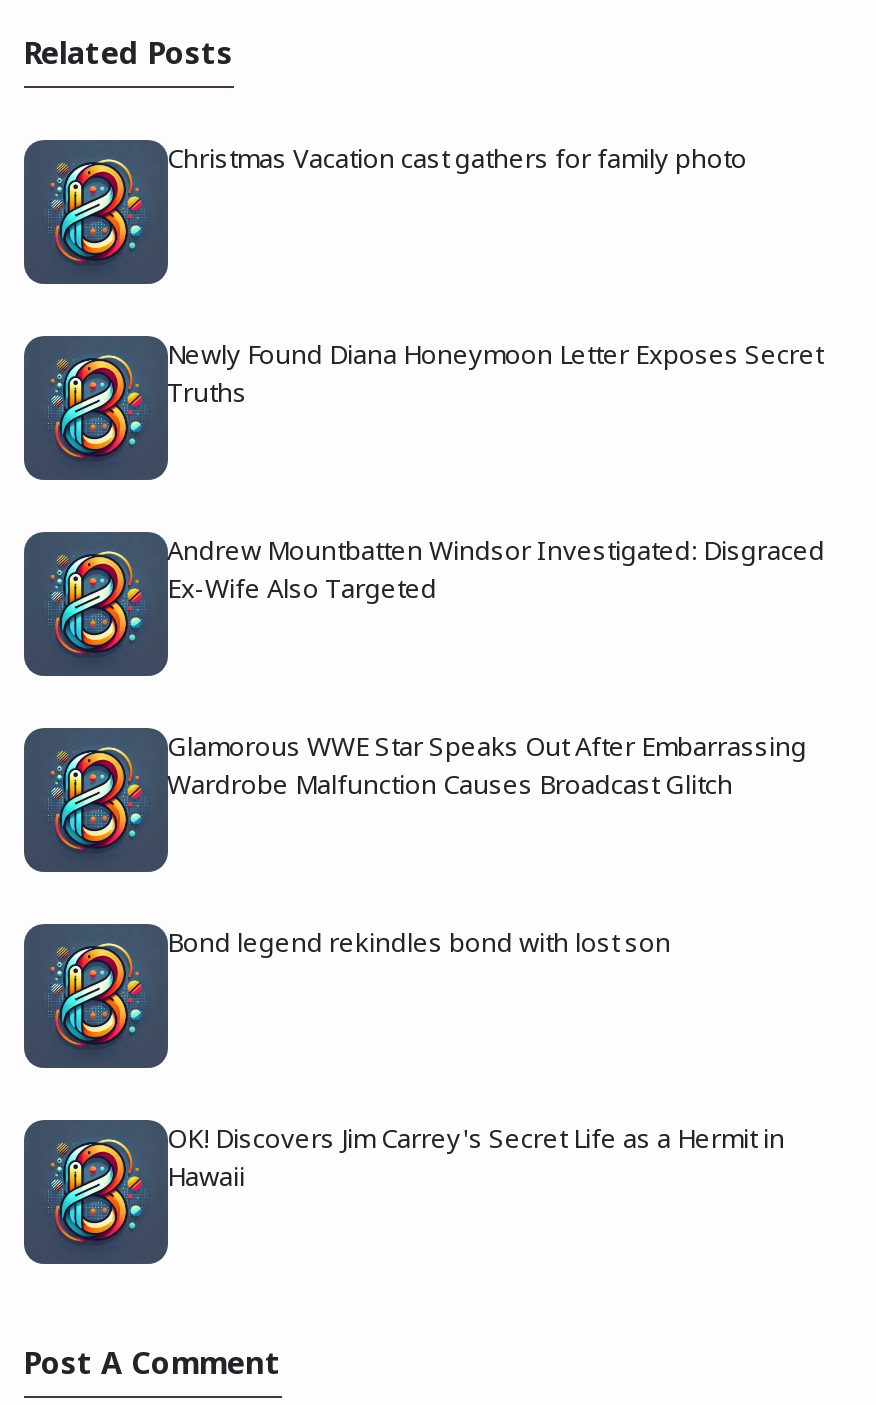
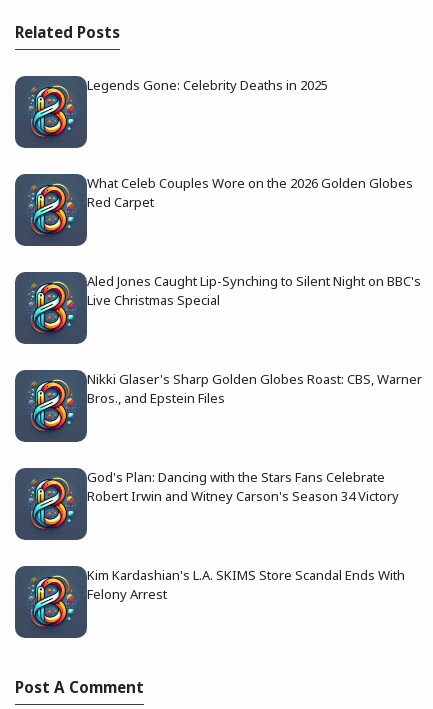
[167,140,747,176] Christmas Vacation cast gathers for family photo -> [86,76,327,94] Legends Gone: Celebrity Deaths in 2025
[167,336,823,410] Newly Found Diana Honeymoon Letter Exposes Secret | Truths -> [86,174,412,211] What Celeb Couples Wore on the 2026 Golden Globes | Red Carpet
[167,532,825,606] Andrew Mountbatten Windsor Investigated: Disgraced | Ex-Wife Also Targeted -> [86,272,420,309] Aled Jones Caught Lip-Synching to Silent Night on BBC's | Live Christmas Special
[167,728,807,802] Glamorous WWE Star Speaks Out After Embarrassing | Wardrobe Malfunction Causes Broadcast Glitch -> [86,370,421,407] Nikki Glaser's Sharp Golden Globes Roast: CBS, Warner | Bros., and Epstein Files
[167,924,671,960] Bond legend rekindles bond with lost son -> [86,468,398,505] God's Plan: Dancing with the Stars Fans Celebrate | Robert Irwin and Witney Carson's Season 34 Victory
[167,1120,785,1194] OK! Discovers Jim Carrey's Secret Life as a Hermit in | Hawaii -> [86,566,404,603] Kim Kardashian's L.A. SKIMS Store Scandal Ends With | Felony Arrest

